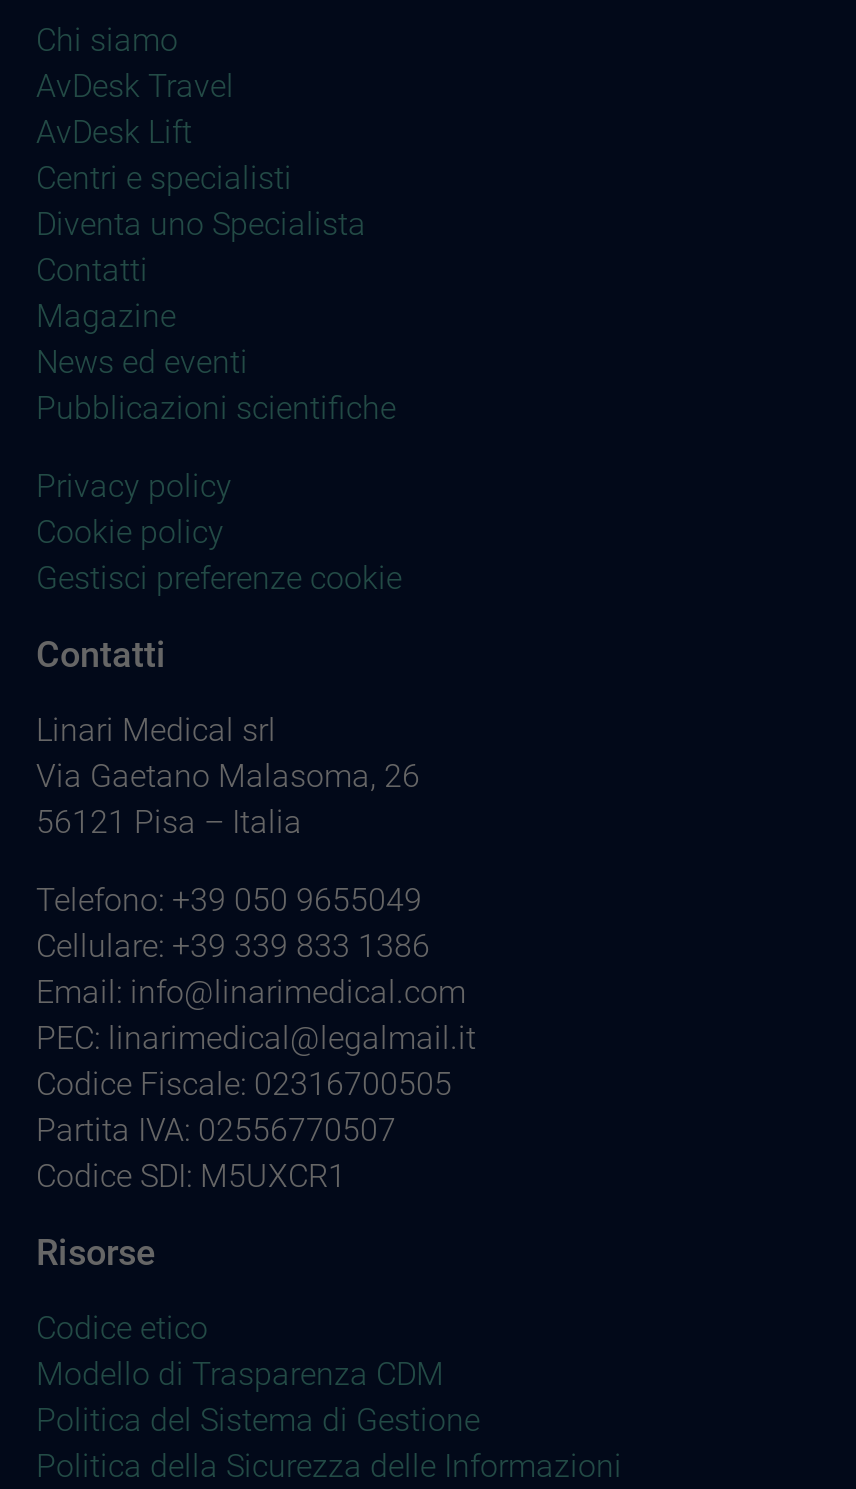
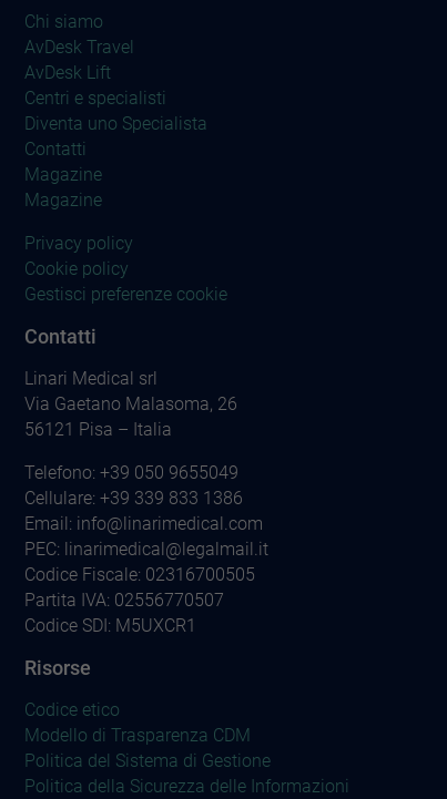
[36,342,396,426] News ed eventi | Pubblicazioni scientifiche -> [24,189,102,210] Magazine

